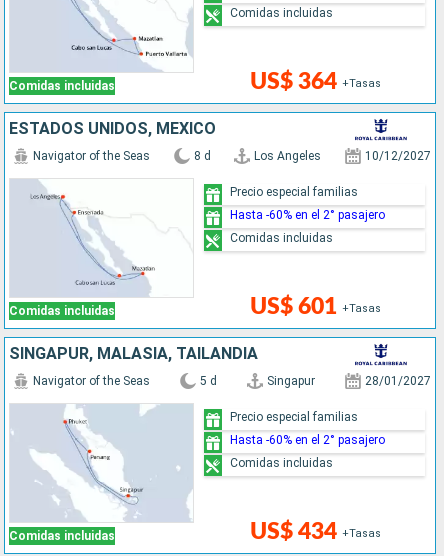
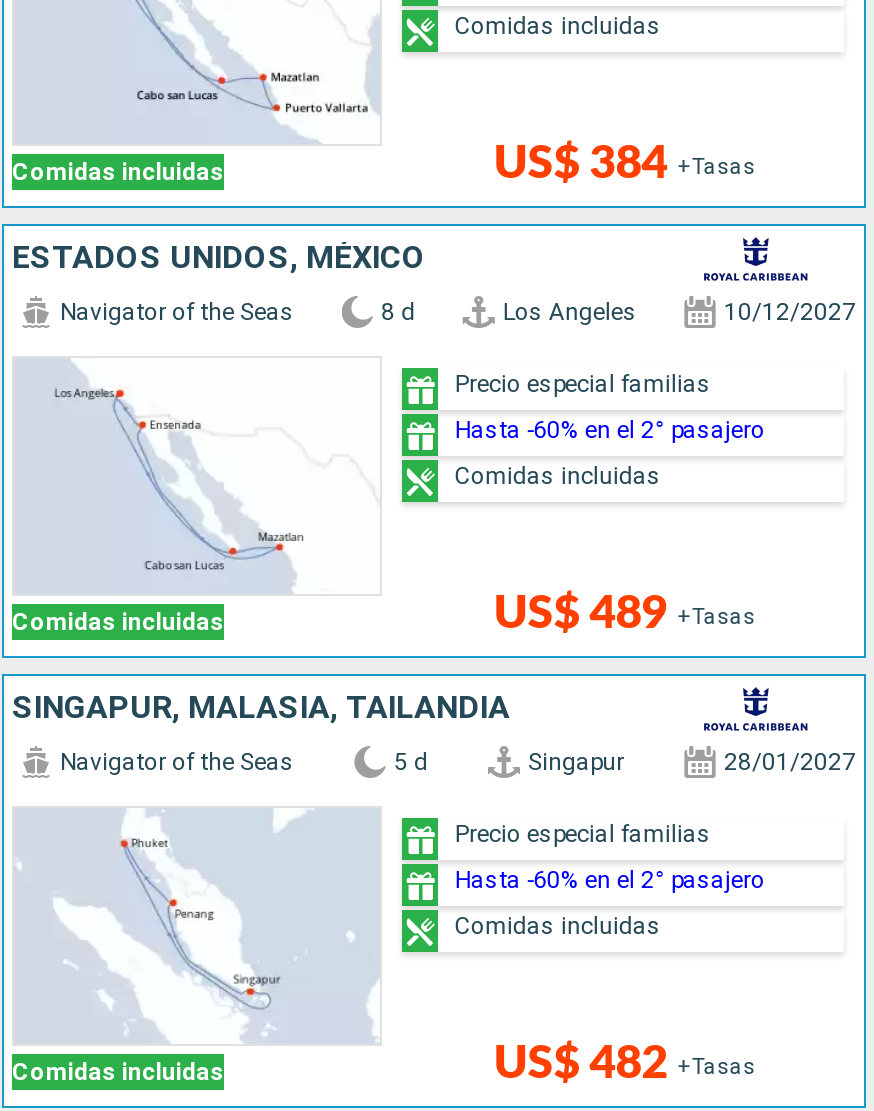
[250,70,381,93] US$ 364 +Tasas -> [493,141,755,187] US$ 384 +Tasas
[250,295,381,318] US$ 601 +Tasas -> [493,591,755,637] US$ 489 +Tasas
[250,520,381,543] US$ 434 +Tasas -> [493,1041,755,1087] US$ 482 +Tasas

